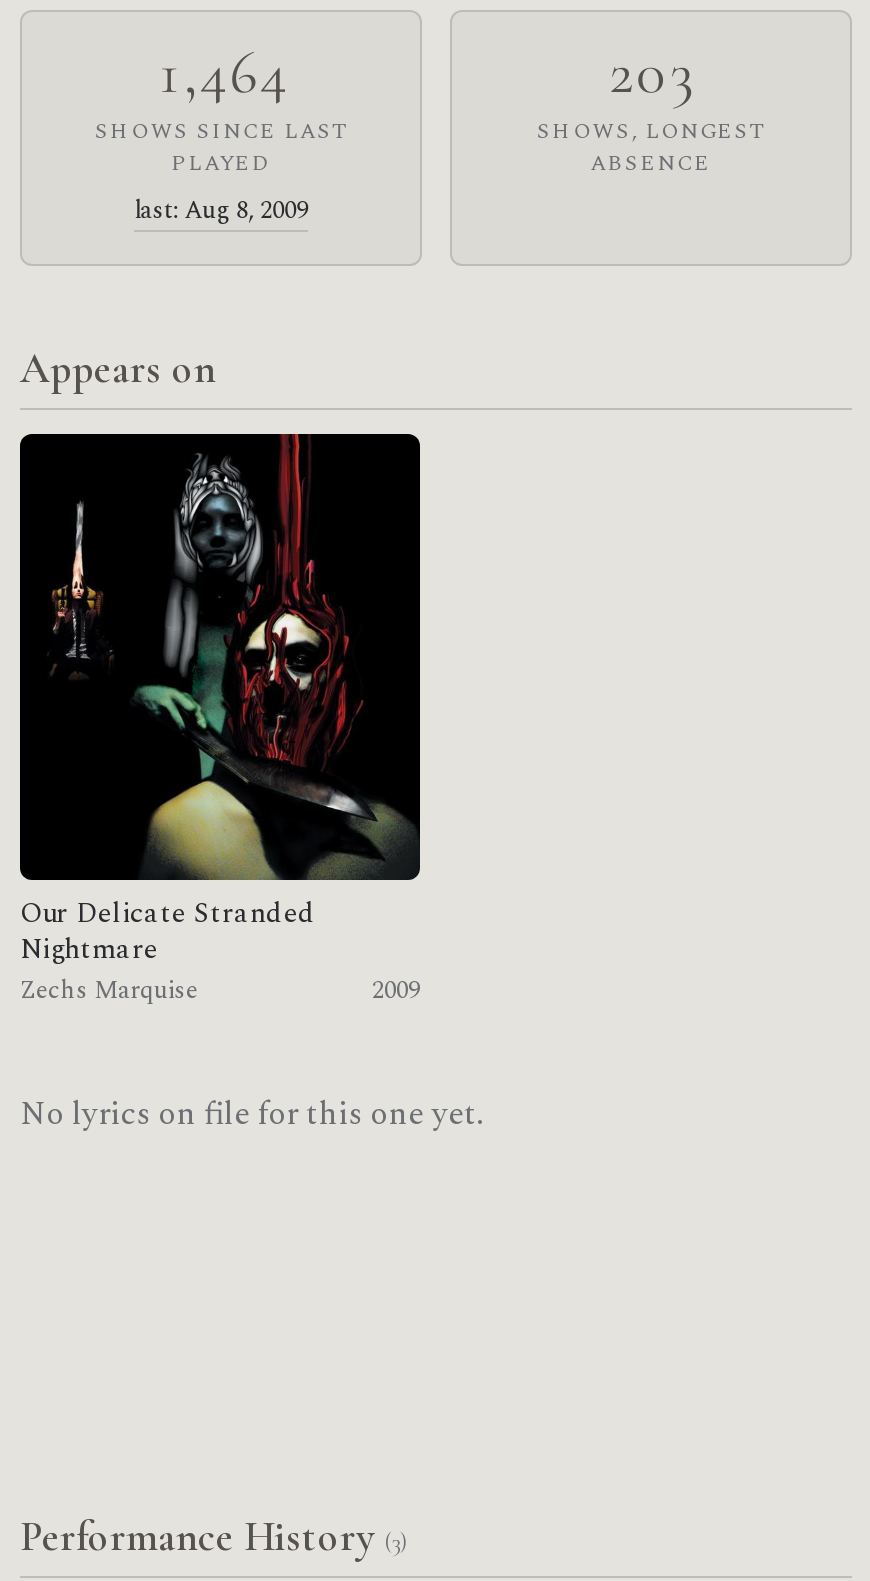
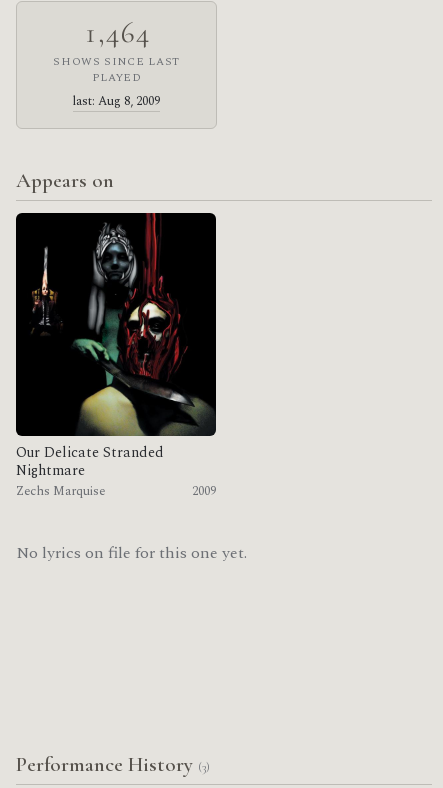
[537,35,765,180] 203 | SHOWS, LONGEST | ABSENCE -> none

